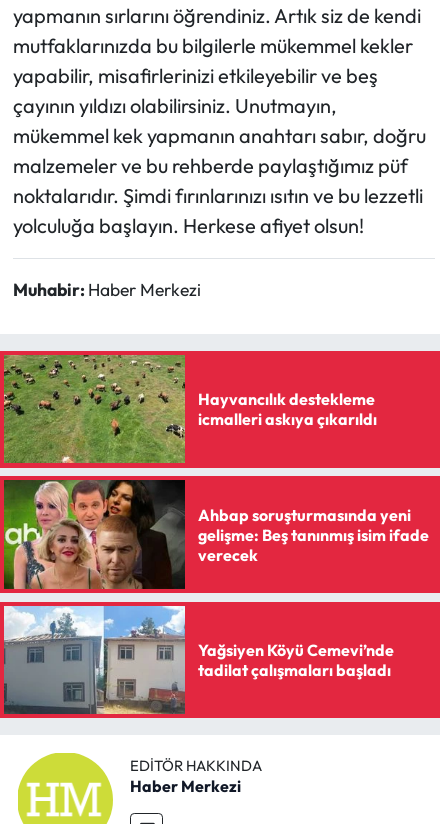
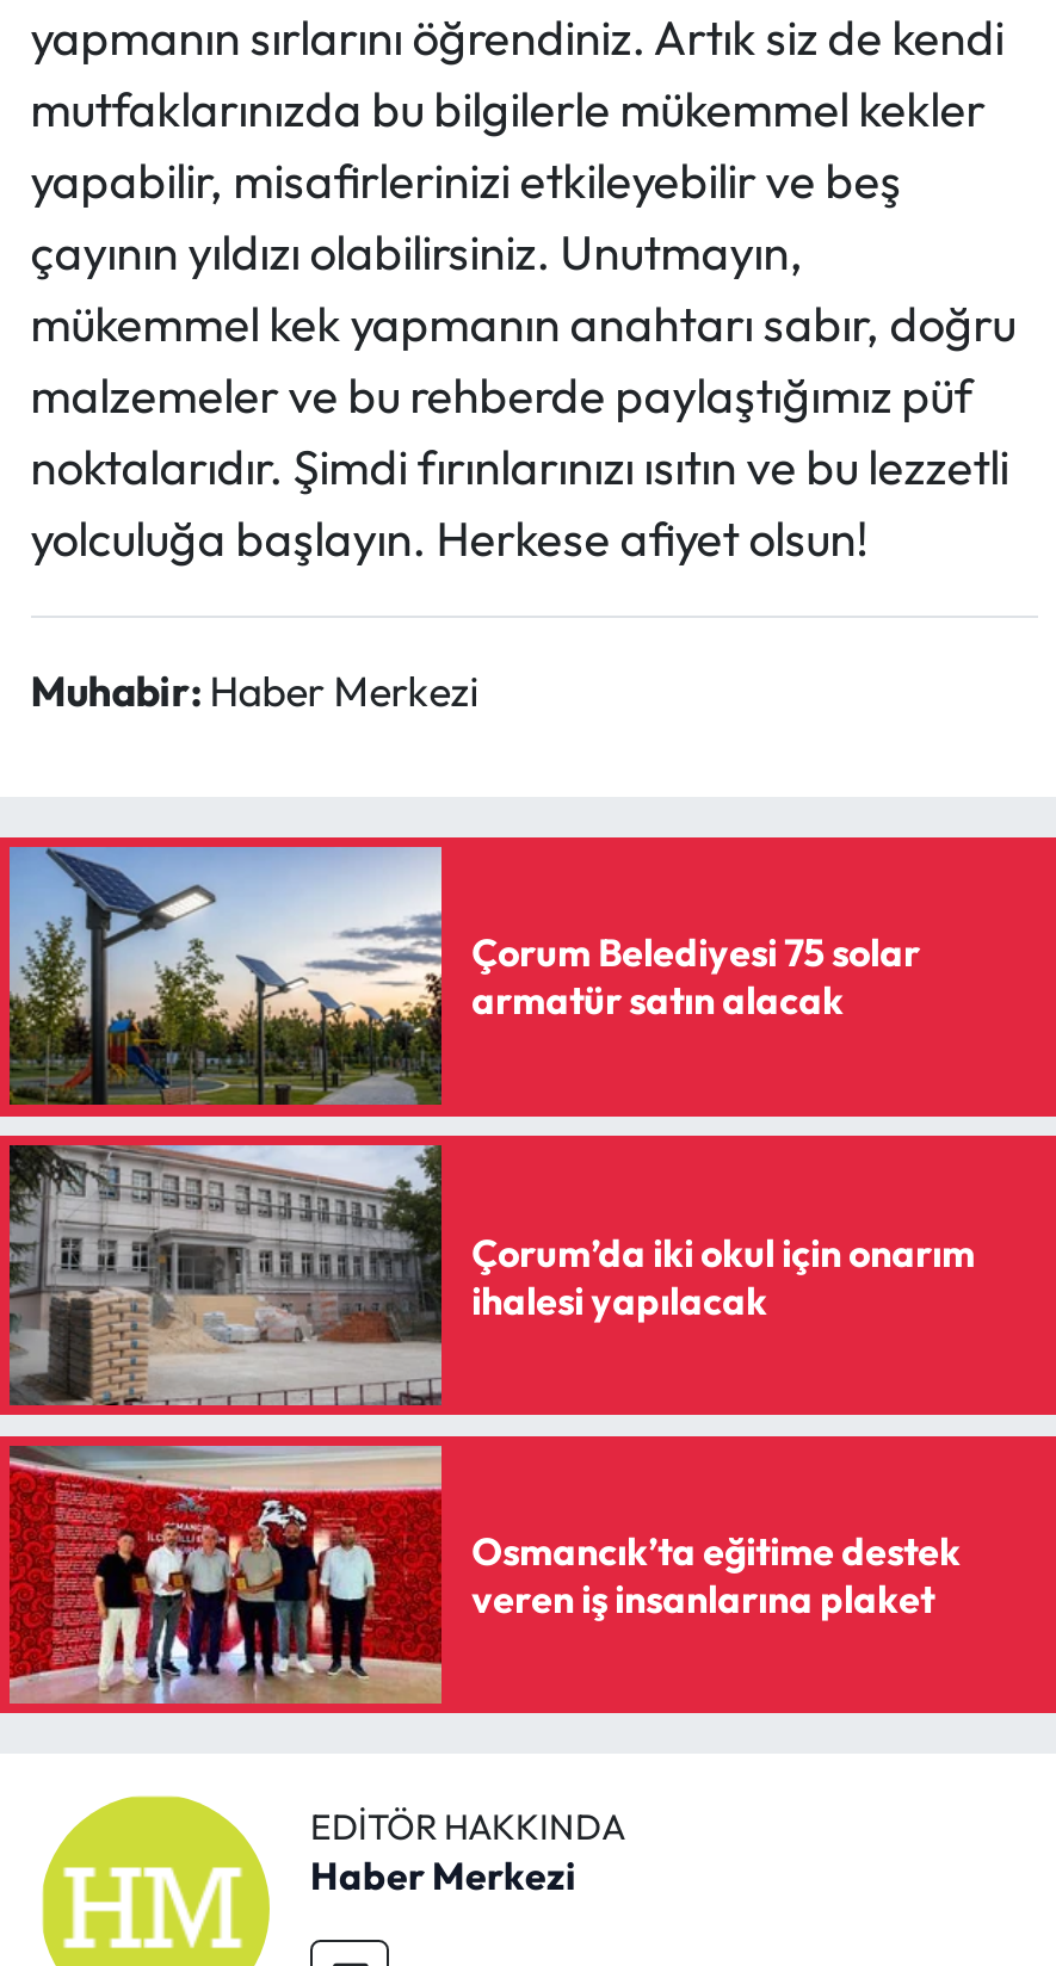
[3,354,377,464] [image] | Hayvancılık destekleme | icmalleri askıya çıkarıldı -> [7,845,920,1107] [image] | Çorum Belediyesi 75 solar | armatür satın alacak
[3,479,429,590] [image] | Ahbap soruşturmasında yeni | gelişme: Beş tanınmış isim ifade | verecek -> [10,1143,975,1408] [image] | Çorum’da iki okul için onarım | ihalesi yapılacak
[3,605,394,715] [image] | Yağsiyen Köyü Cemevi’nde | tadilat çalışmaları başladı -> [7,1443,961,1706] [image] | Osmancık’ta eğitime destek | veren iş insanlarına plaket

